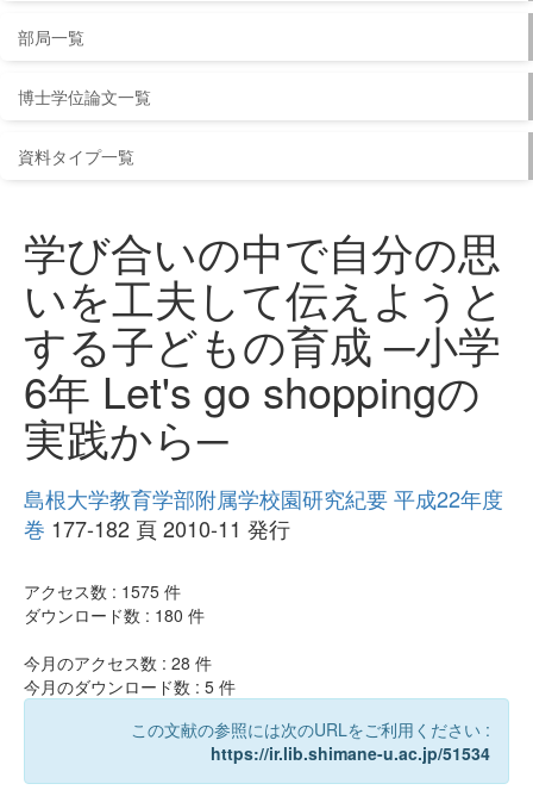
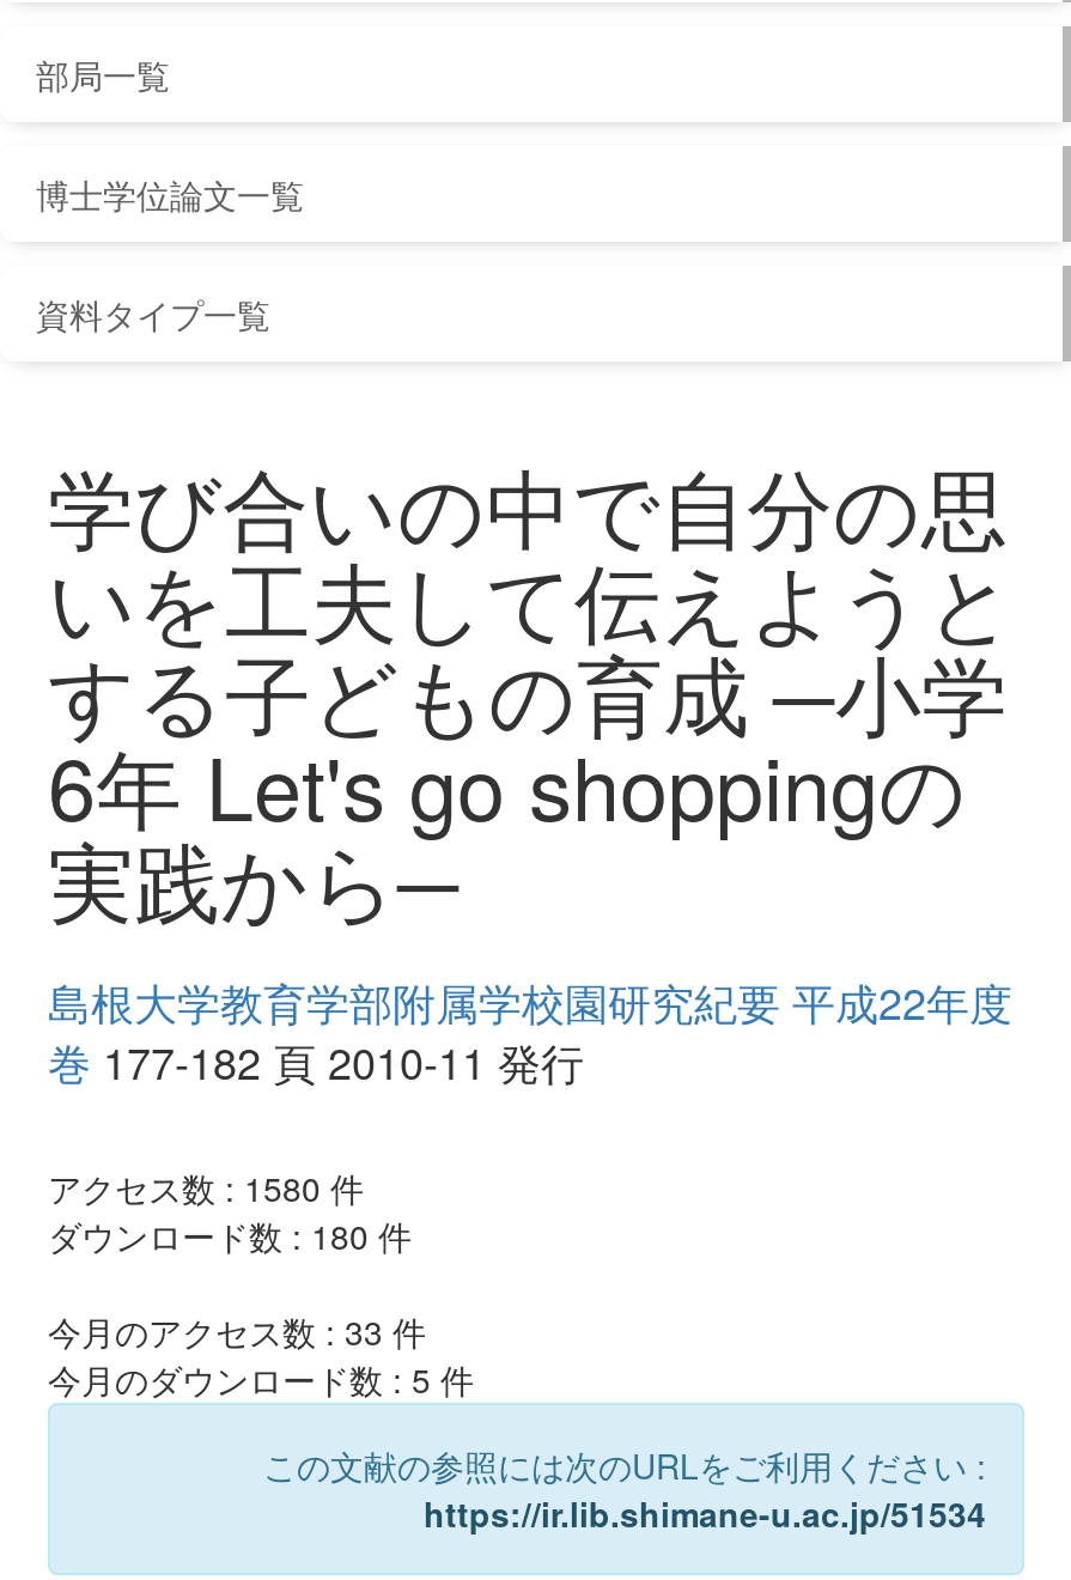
[24,579,181,603] アクセス数 : 1575件 -> [48,1164,364,1212] アクセス数 : 1580件
[24,651,212,675] 今月のアクセス数 : 28件 -> [48,1308,426,1355] 今月のアクセス数 : 33件

